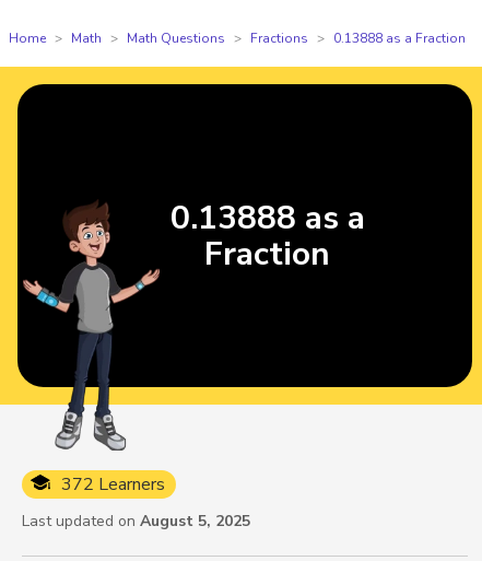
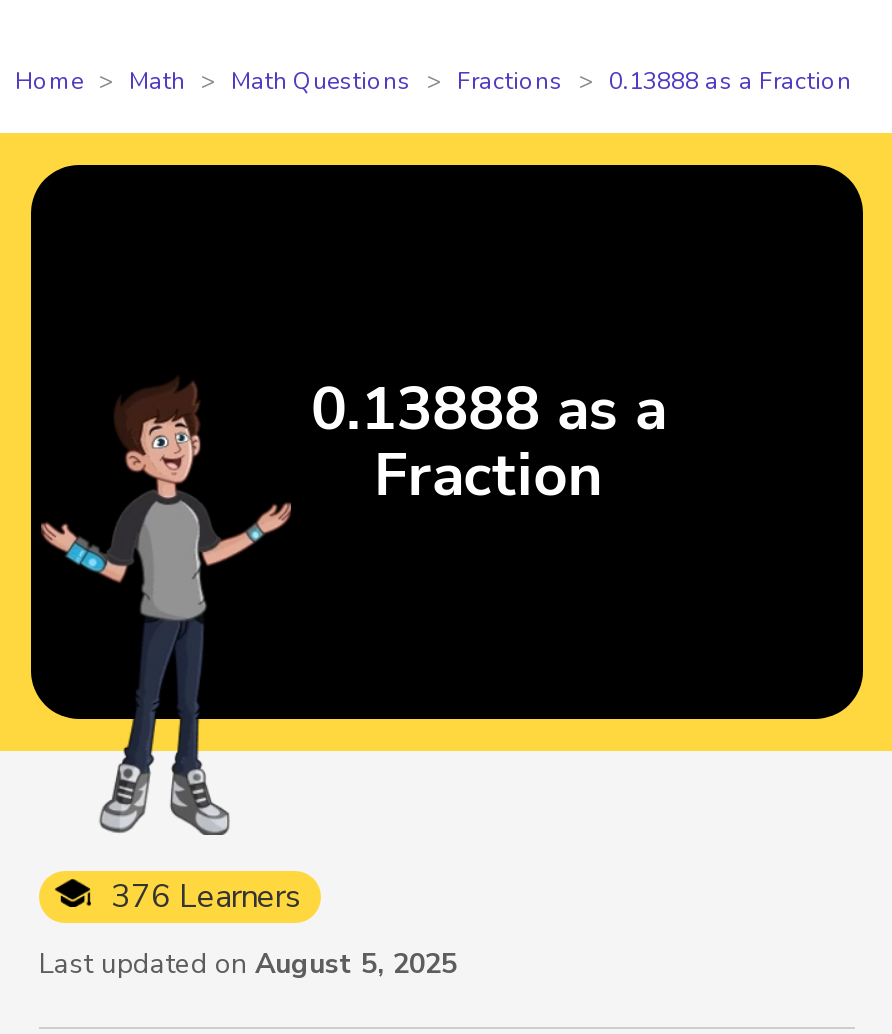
[61,473,165,497] 372 Learners -> [111,876,301,920] 376 Learners

